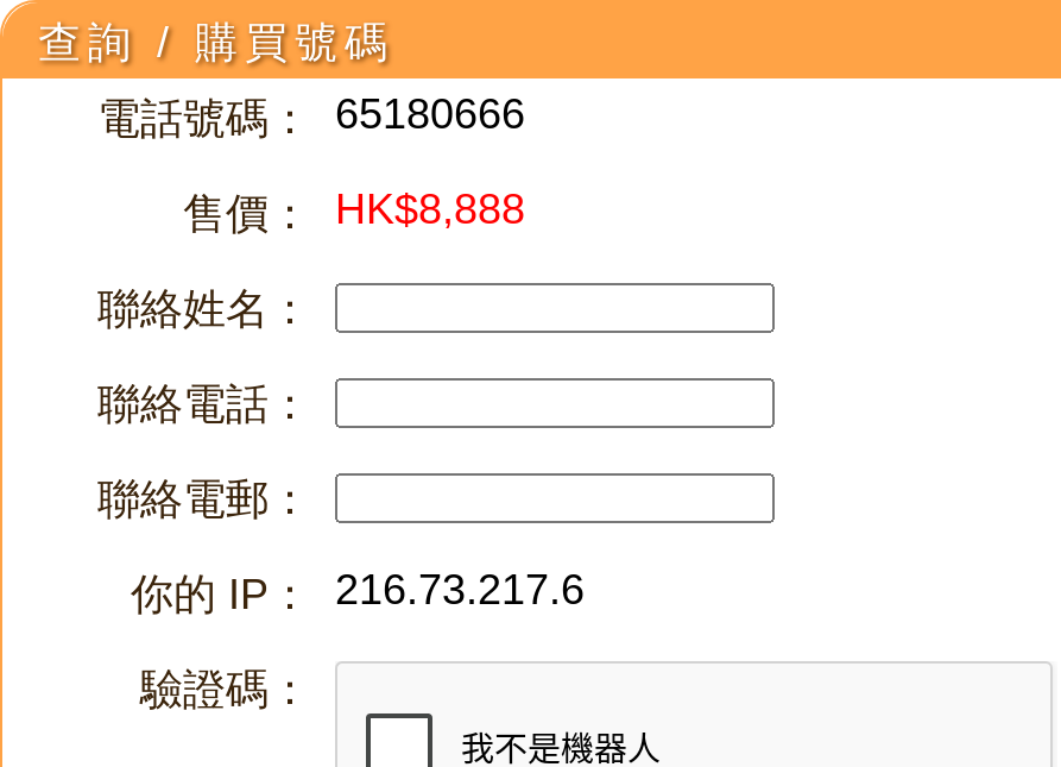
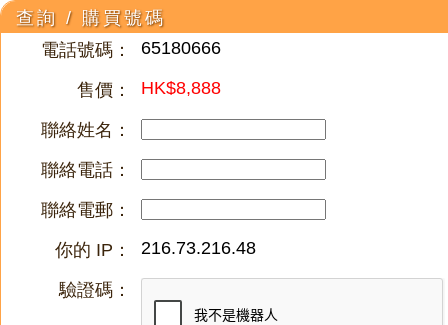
[131,566,585,618] 你的 IP： 216.73.217.6 -> [55,238,256,260] 你的 IP： 216.73.216.48

